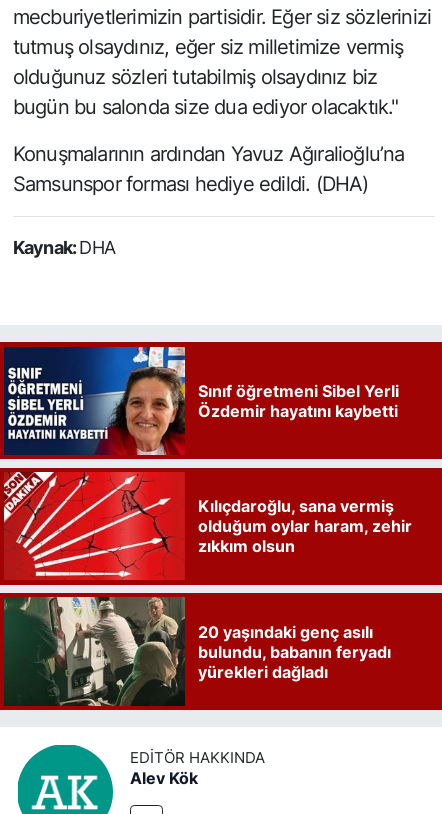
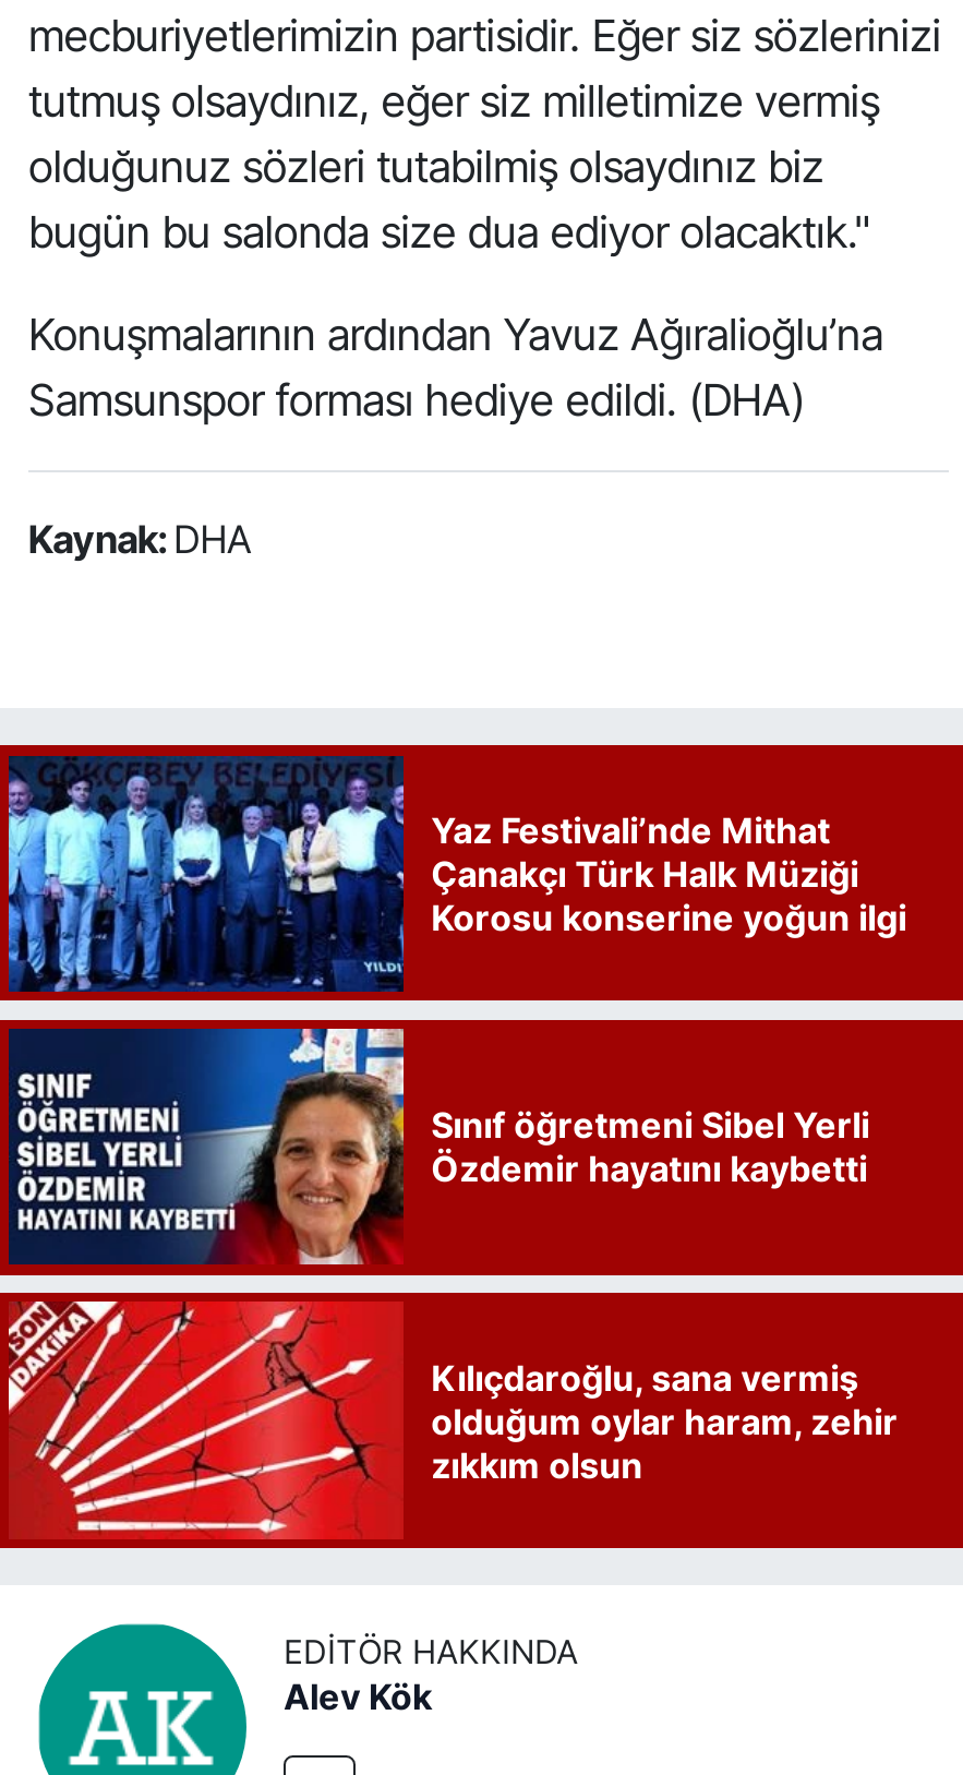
none -> [7,754,907,994] [image] | Yaz Festivali’nde Mithat | Çanakçı Türk Halk Müziği | Korosu konserine yoğun ilgi
moved [0,345,412,556] -> [0,1024,898,1486]: [image] | Sınıf öğretmeni Sibel Yerli | Özdemir hayatını kaybetti | Kılıçdaroğlu, sana vermiş | olduğum oylar haram, zehir | zıkkım olsun
[3,596,391,707] [image] | 20 yaşındaki genç asılı | bulundu, babanın feryadı | yürekleri dağladı -> none

